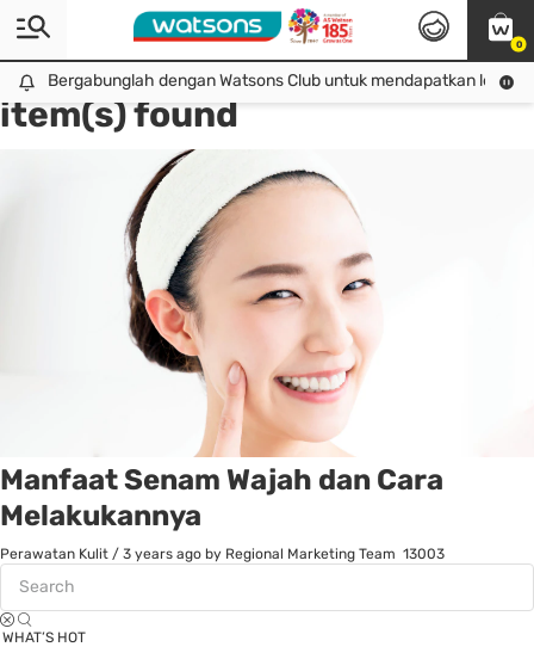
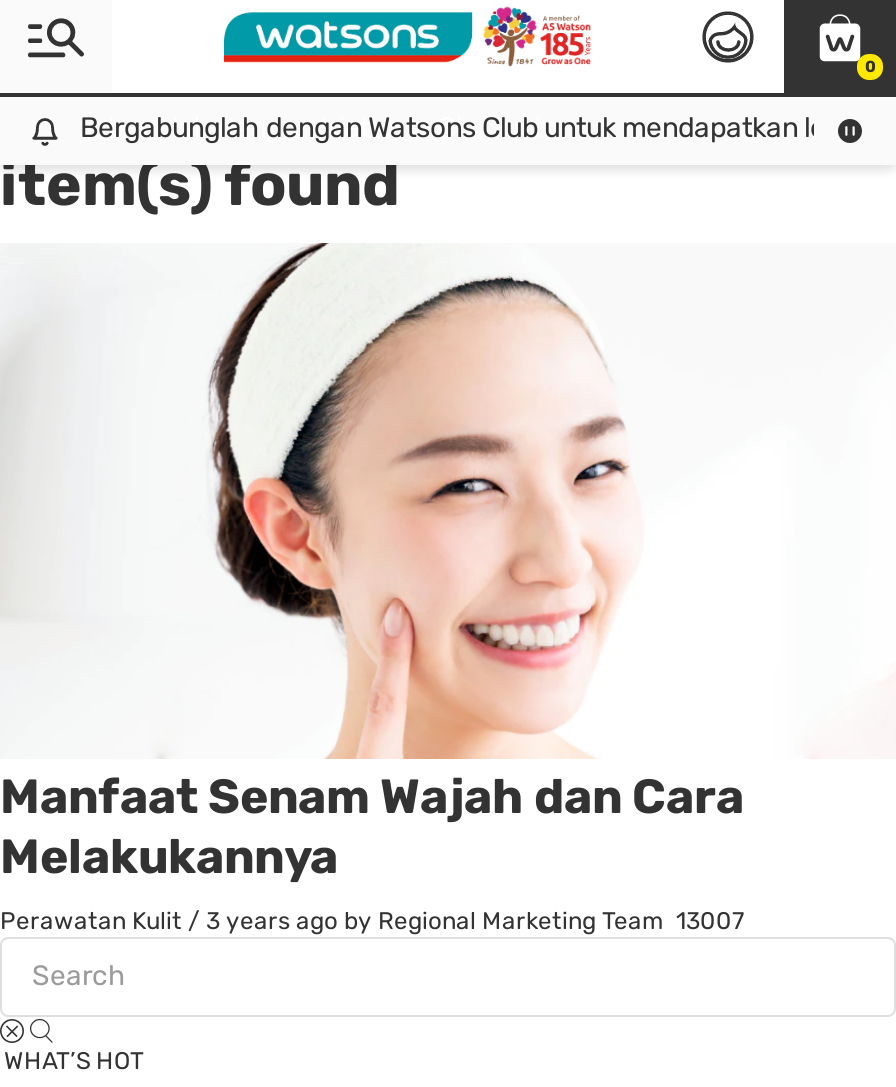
[0,545,445,562] Perawatan Kulit / 3 years ago by Regional Marketing Team 13003 -> [0,906,744,934] Perawatan Kulit / 3 years ago by Regional Marketing Team 13007

